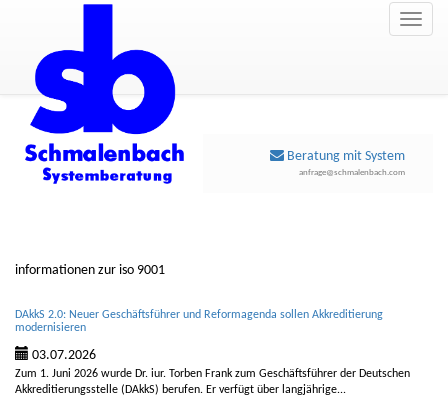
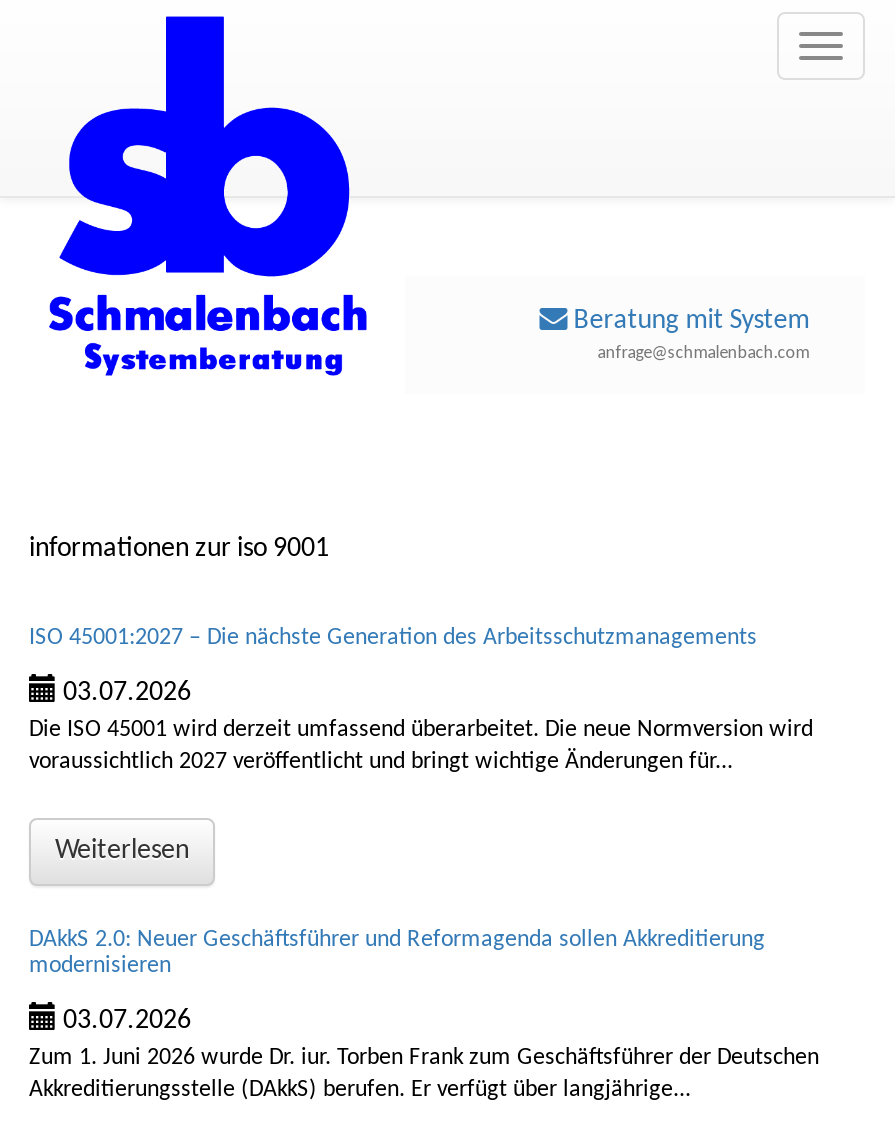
none -> [29,626,813,866] ISO 45001:2027 – Die nächste Generation des Arbeitsschutzmanagements | 03.07.2026 | Die ISO 45001 wird derzeit umfassend überarbeitet. Die neue Normversion wird | voraussichtlich 2027 veröffentlicht und bringt wichtige Änderungen für... | Weiterlesen

